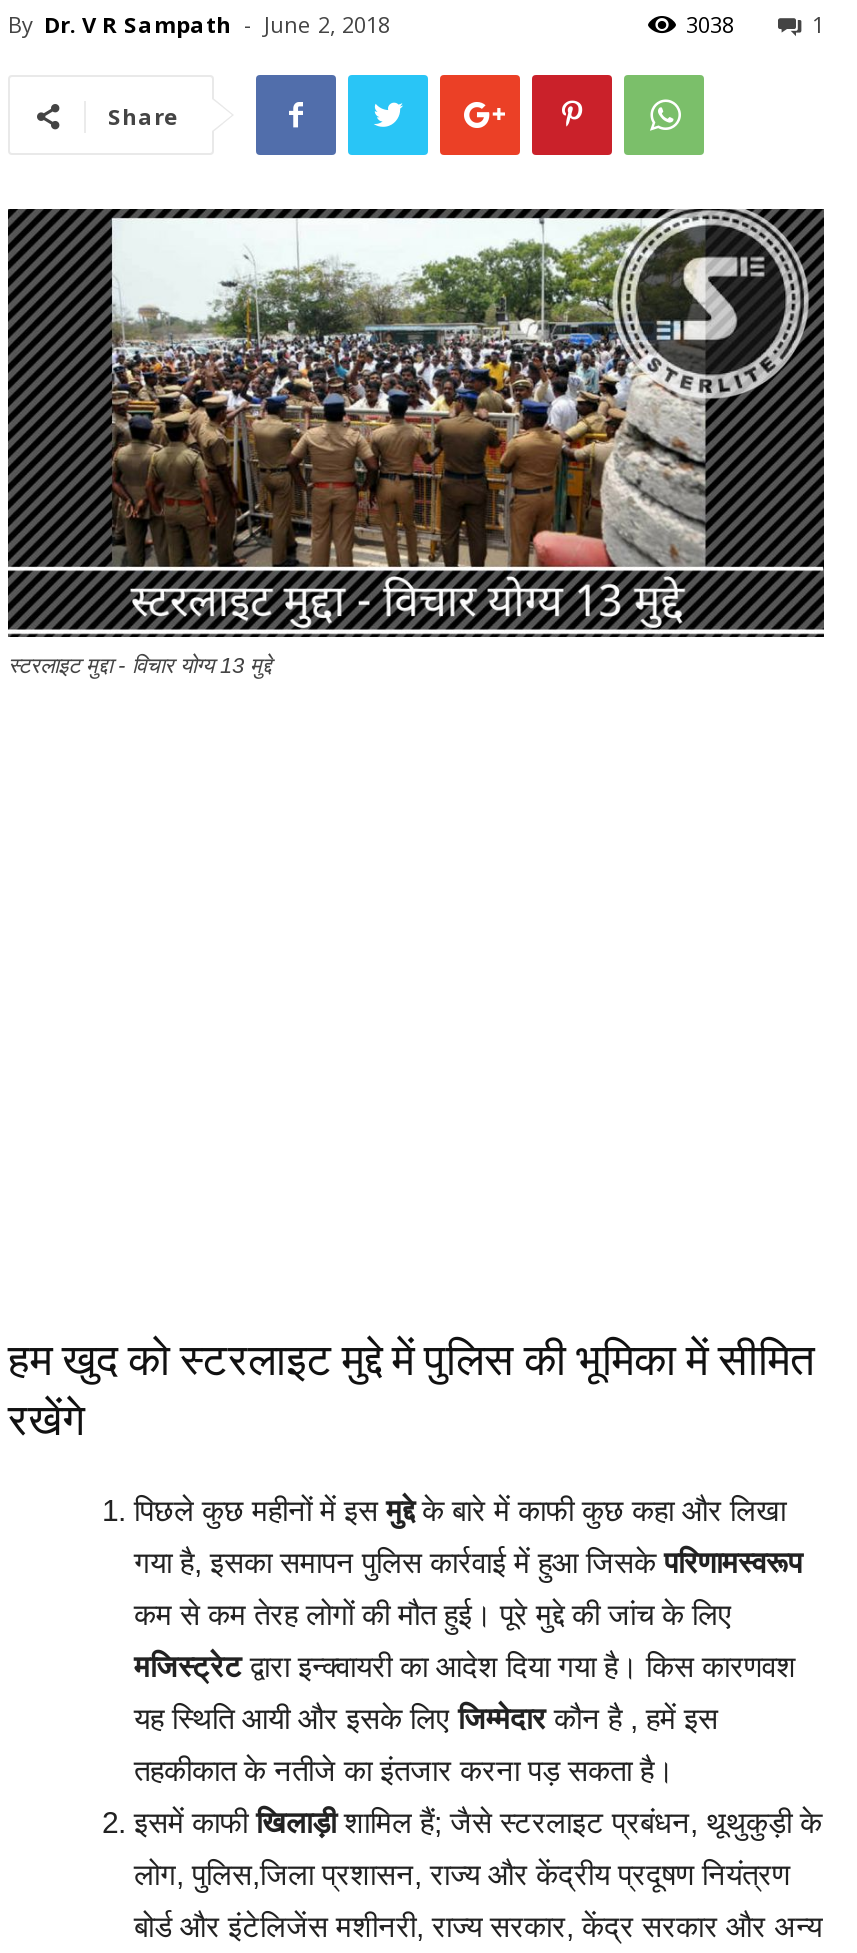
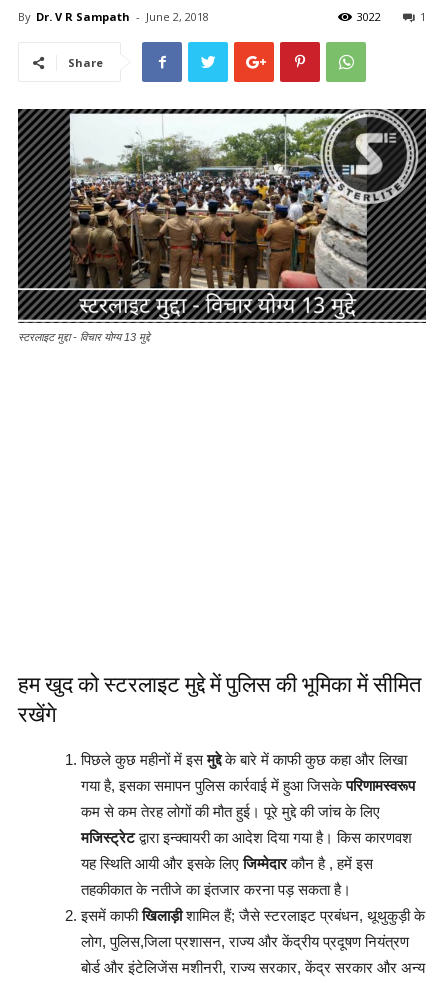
[686,9,734,39] 3038 -> [357,9,381,24] 3022

